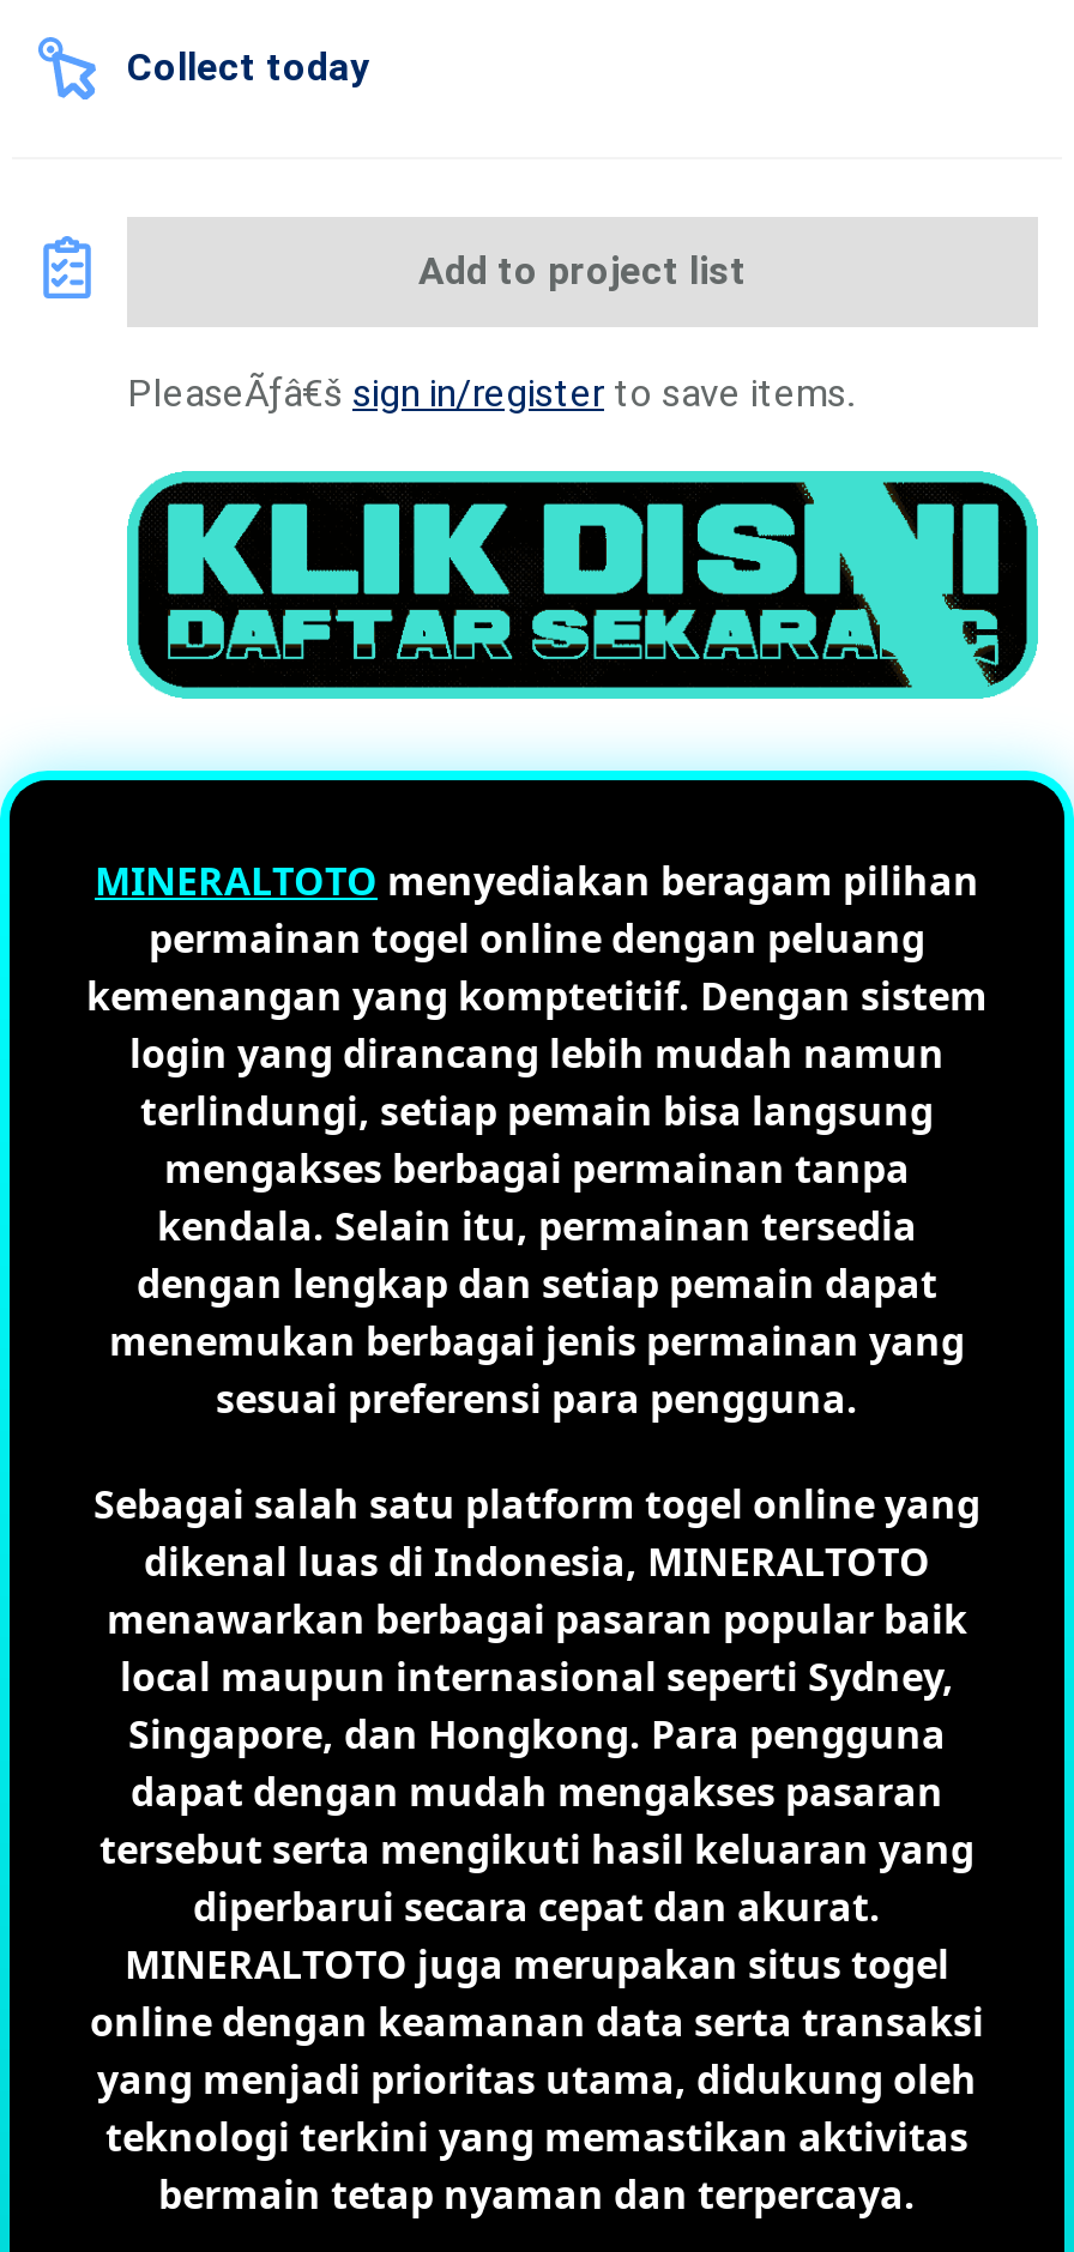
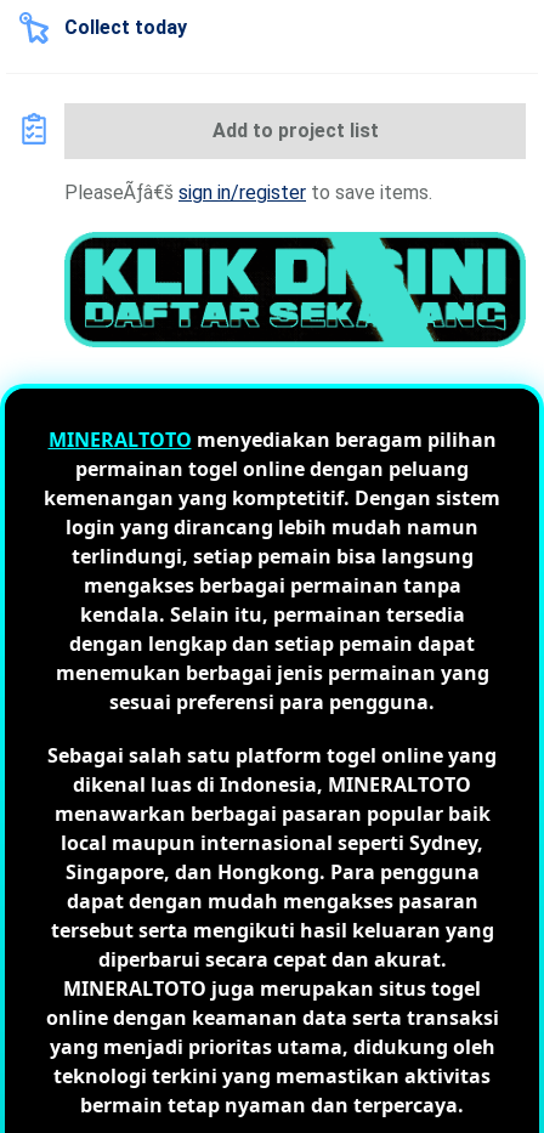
[650,481,990,689] [image] -> [327,237,501,342] [image]

